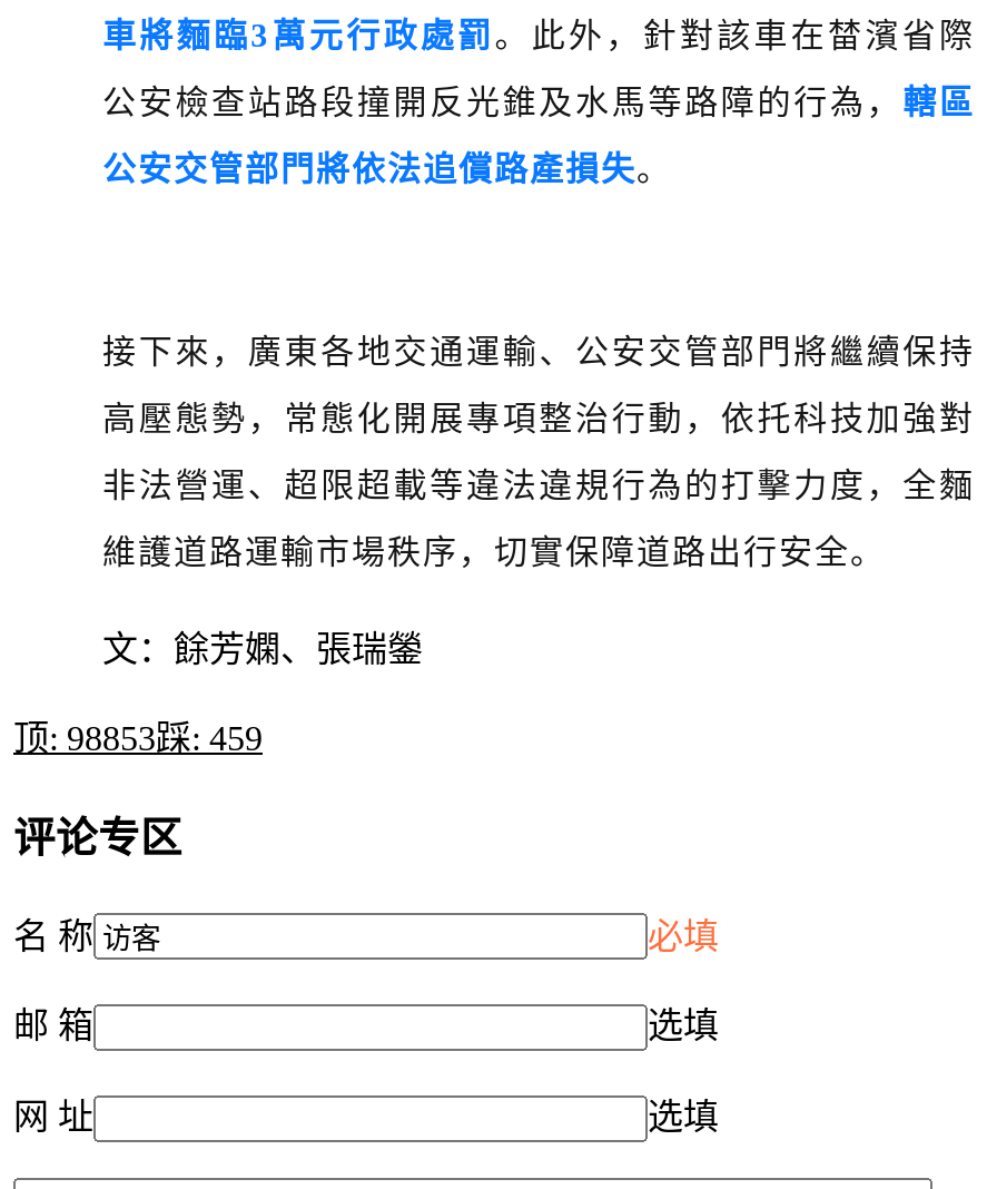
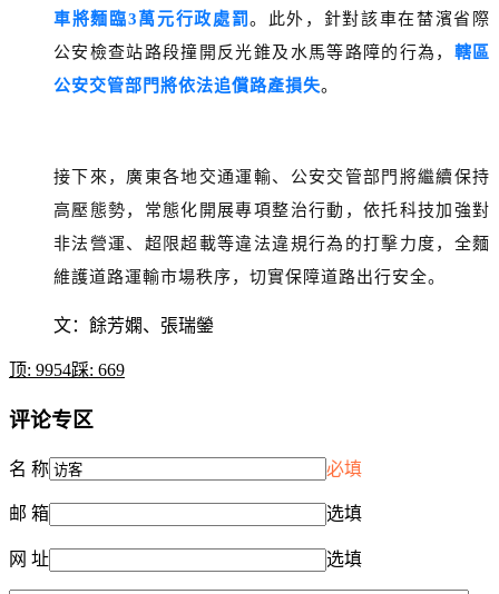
[13,719,263,757] 顶: 98853踩: 459 -> [9,361,125,379] 顶: 9954踩: 669

